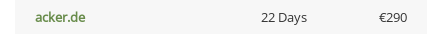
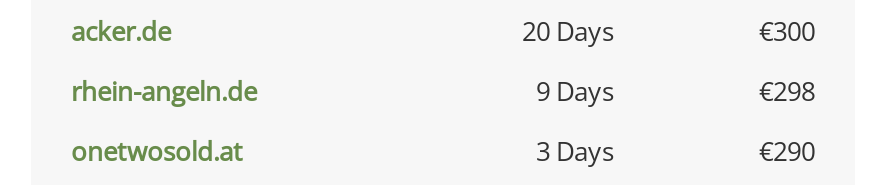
[260,8,306,26] 22 Days -> [71,13,815,169] 20 Days | €300 | rhein-angeln.de | 9 Days | €298 | onetwosold.at | 3 Days

